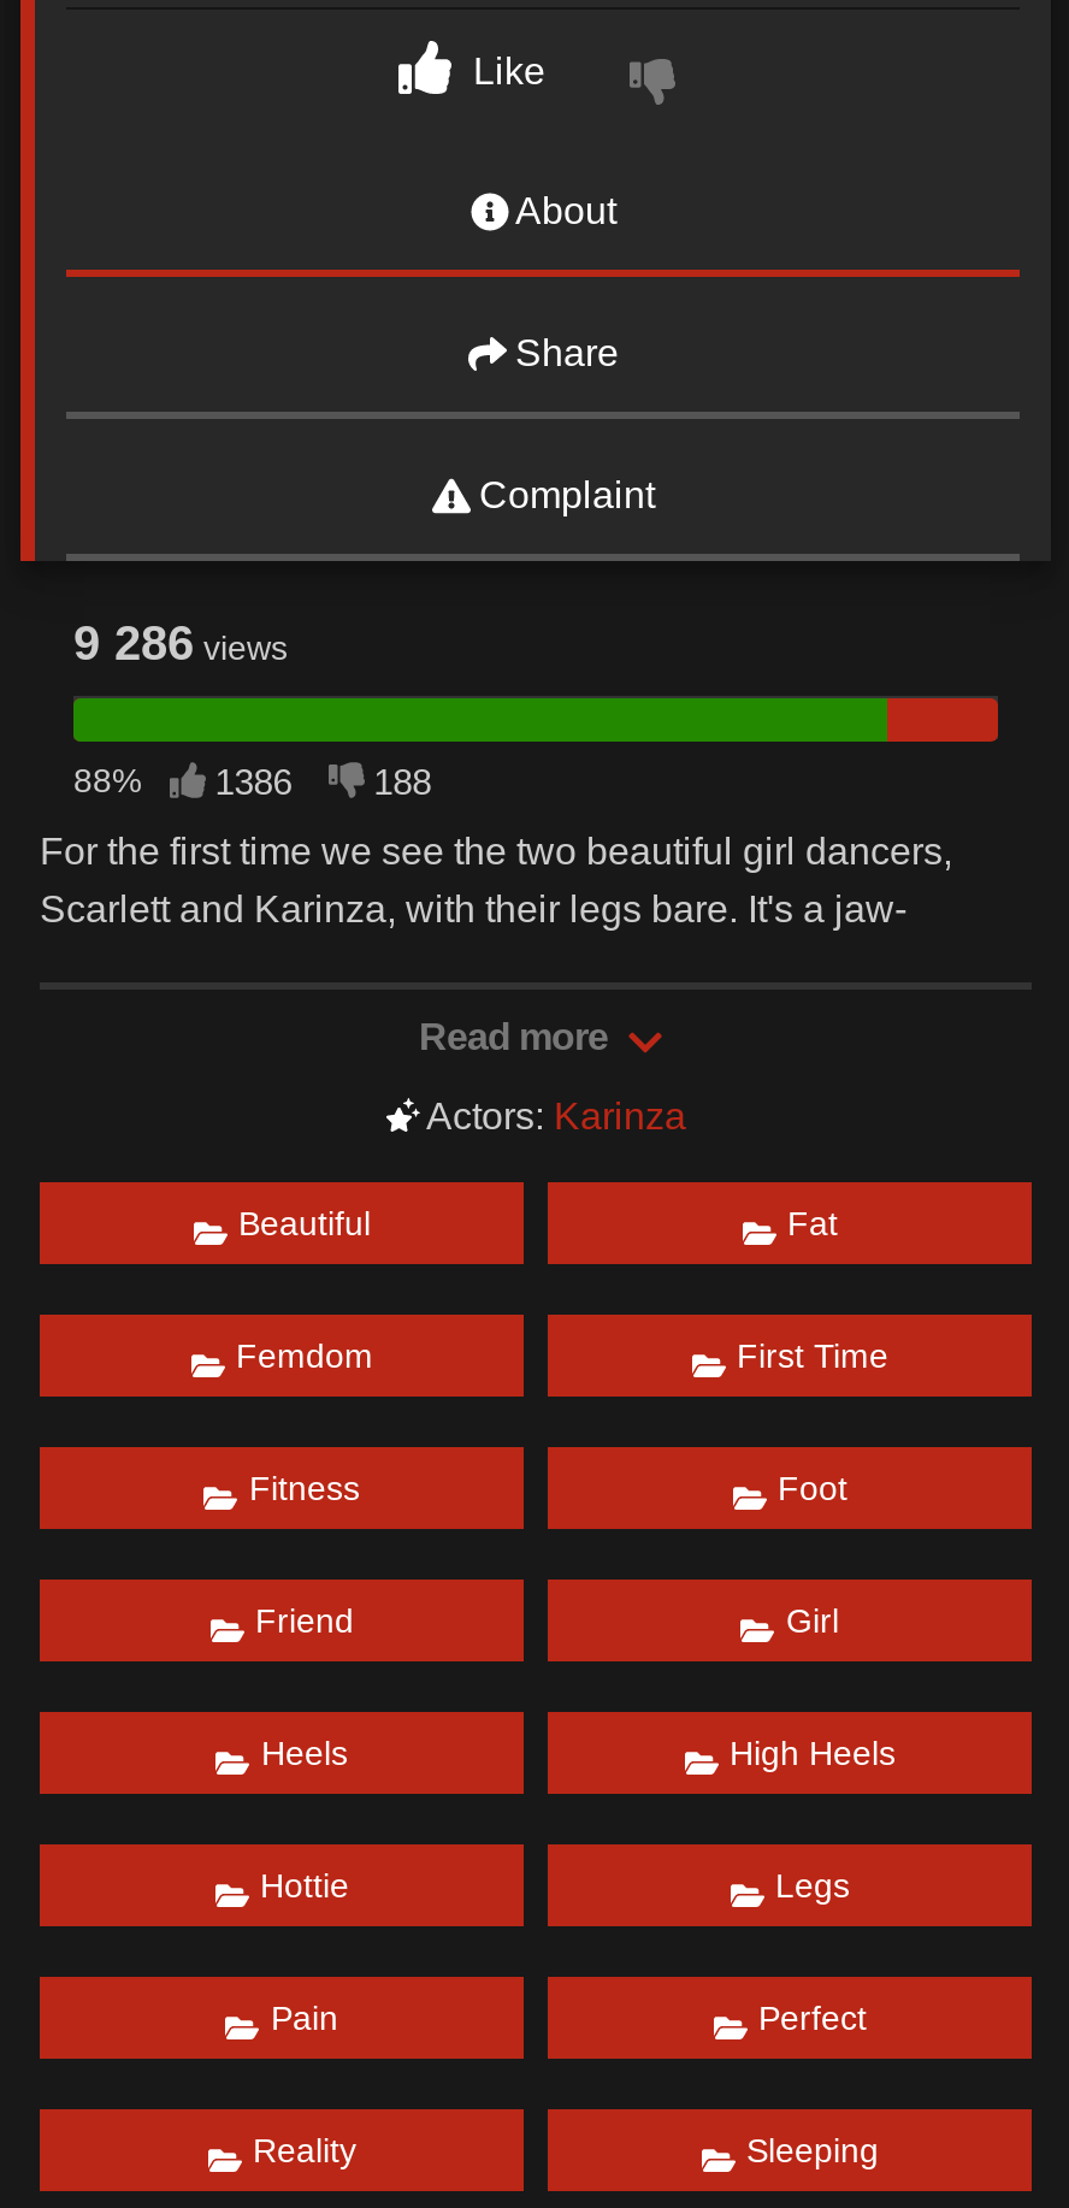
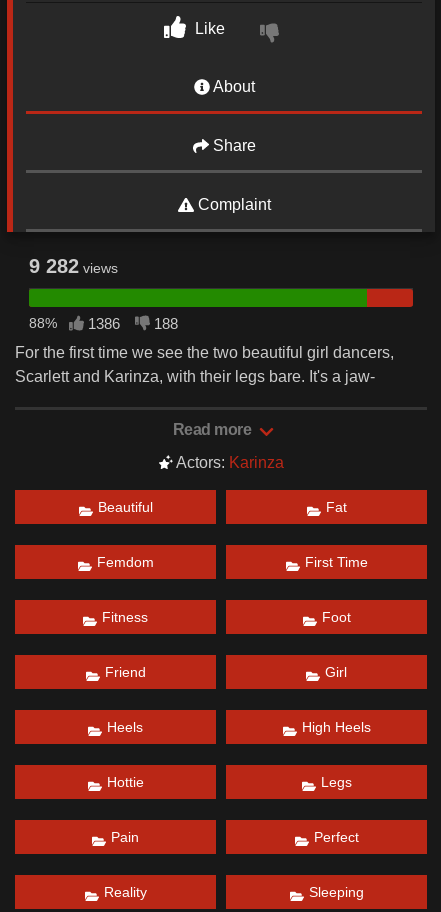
[73,616,288,669] 9 286 views -> [29,255,118,277] 9 282 views

